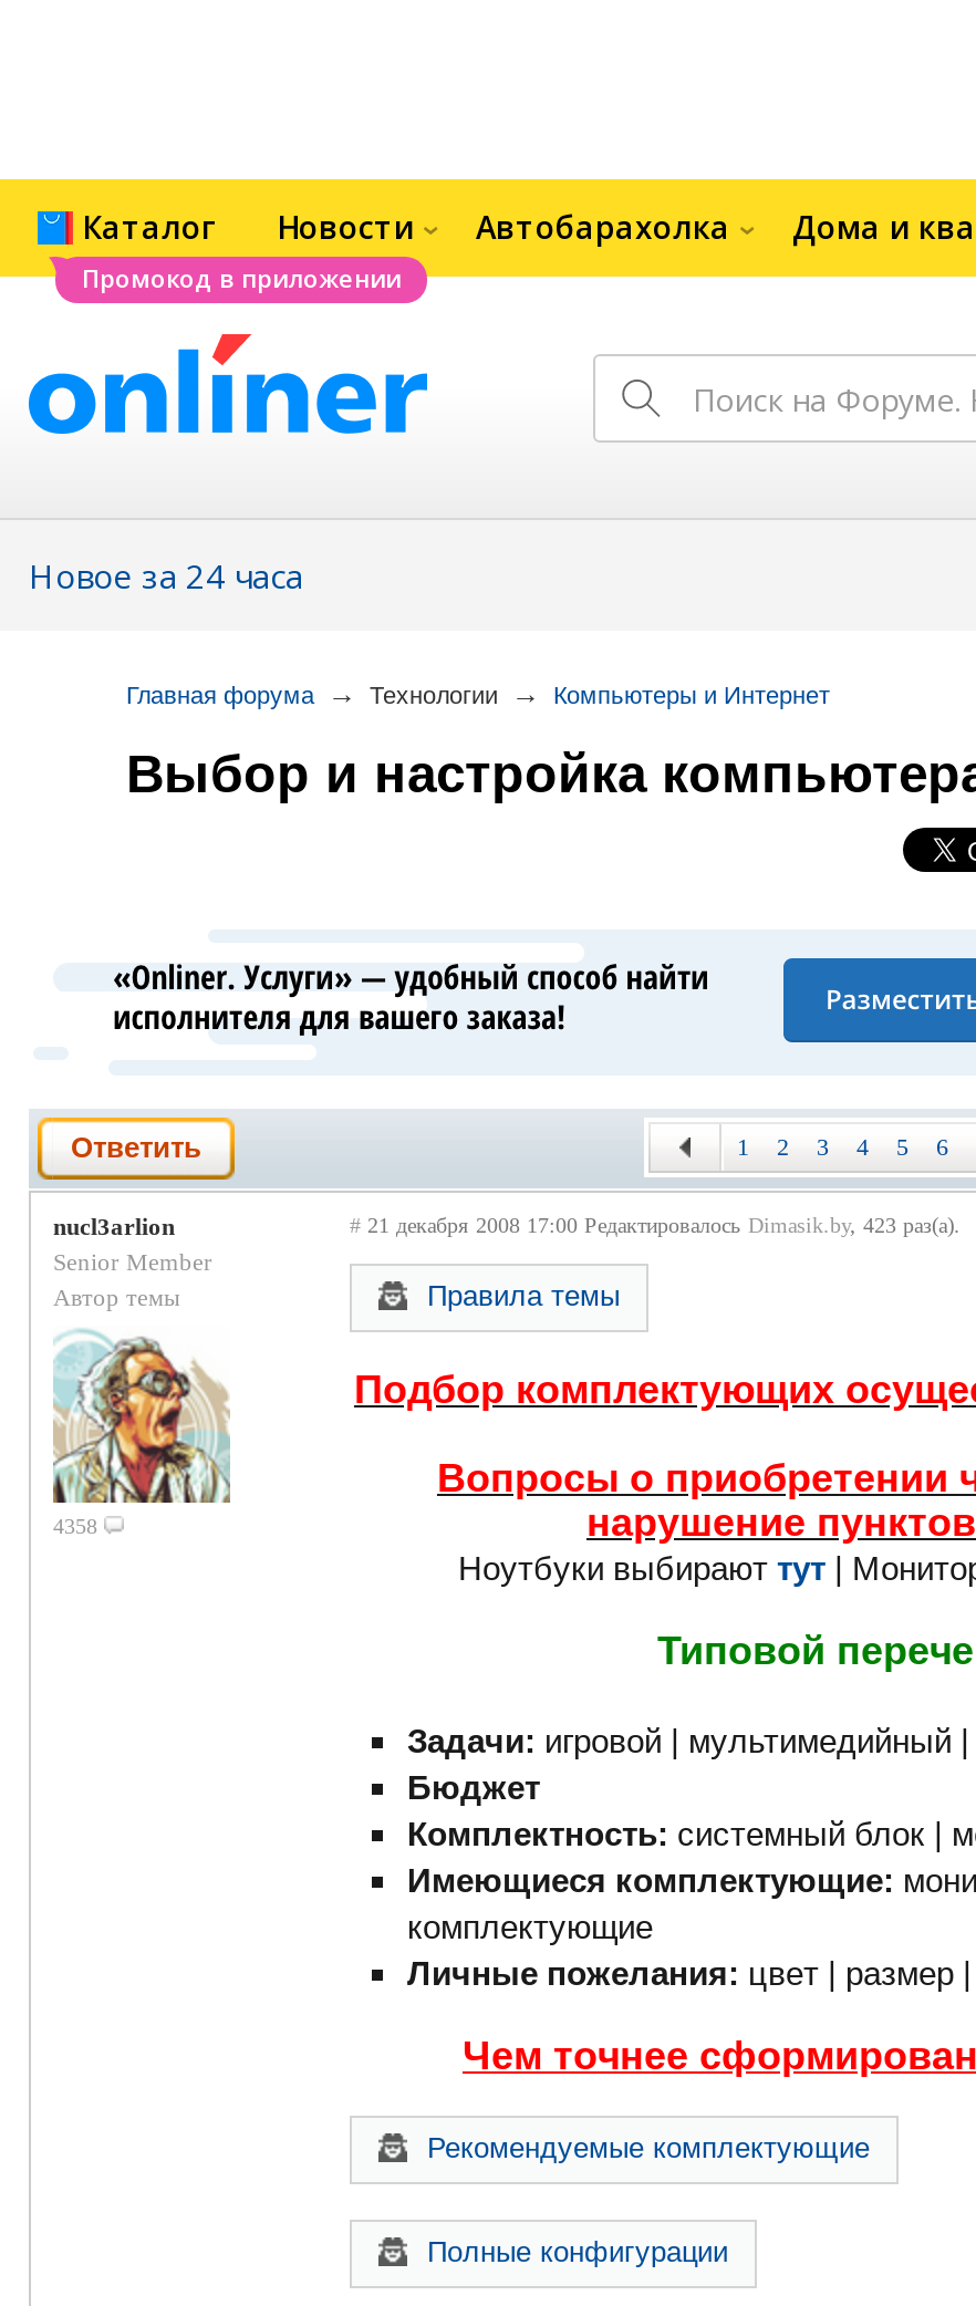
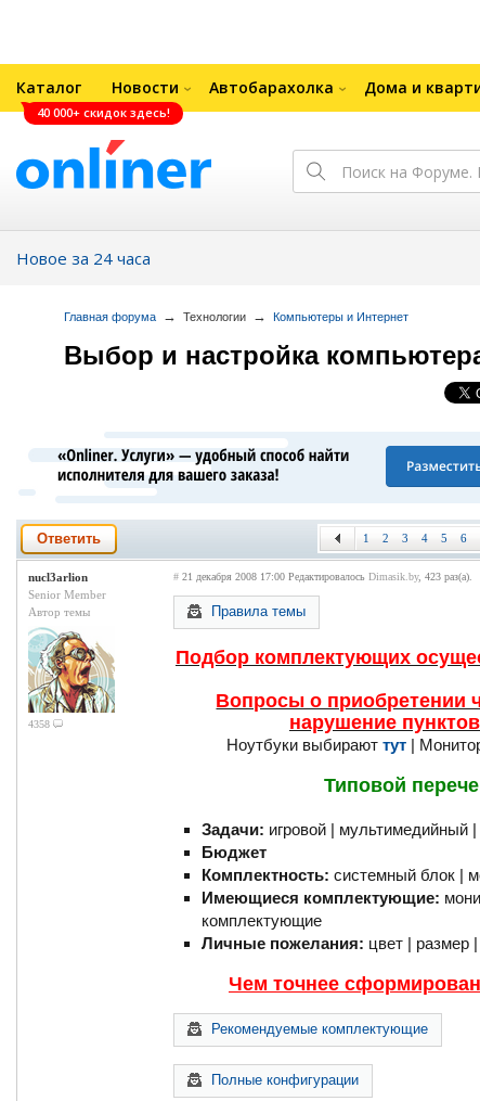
[82,261,401,294] Промокод в приложении -> [37,104,170,120] 40 000+ скидок здесь!

